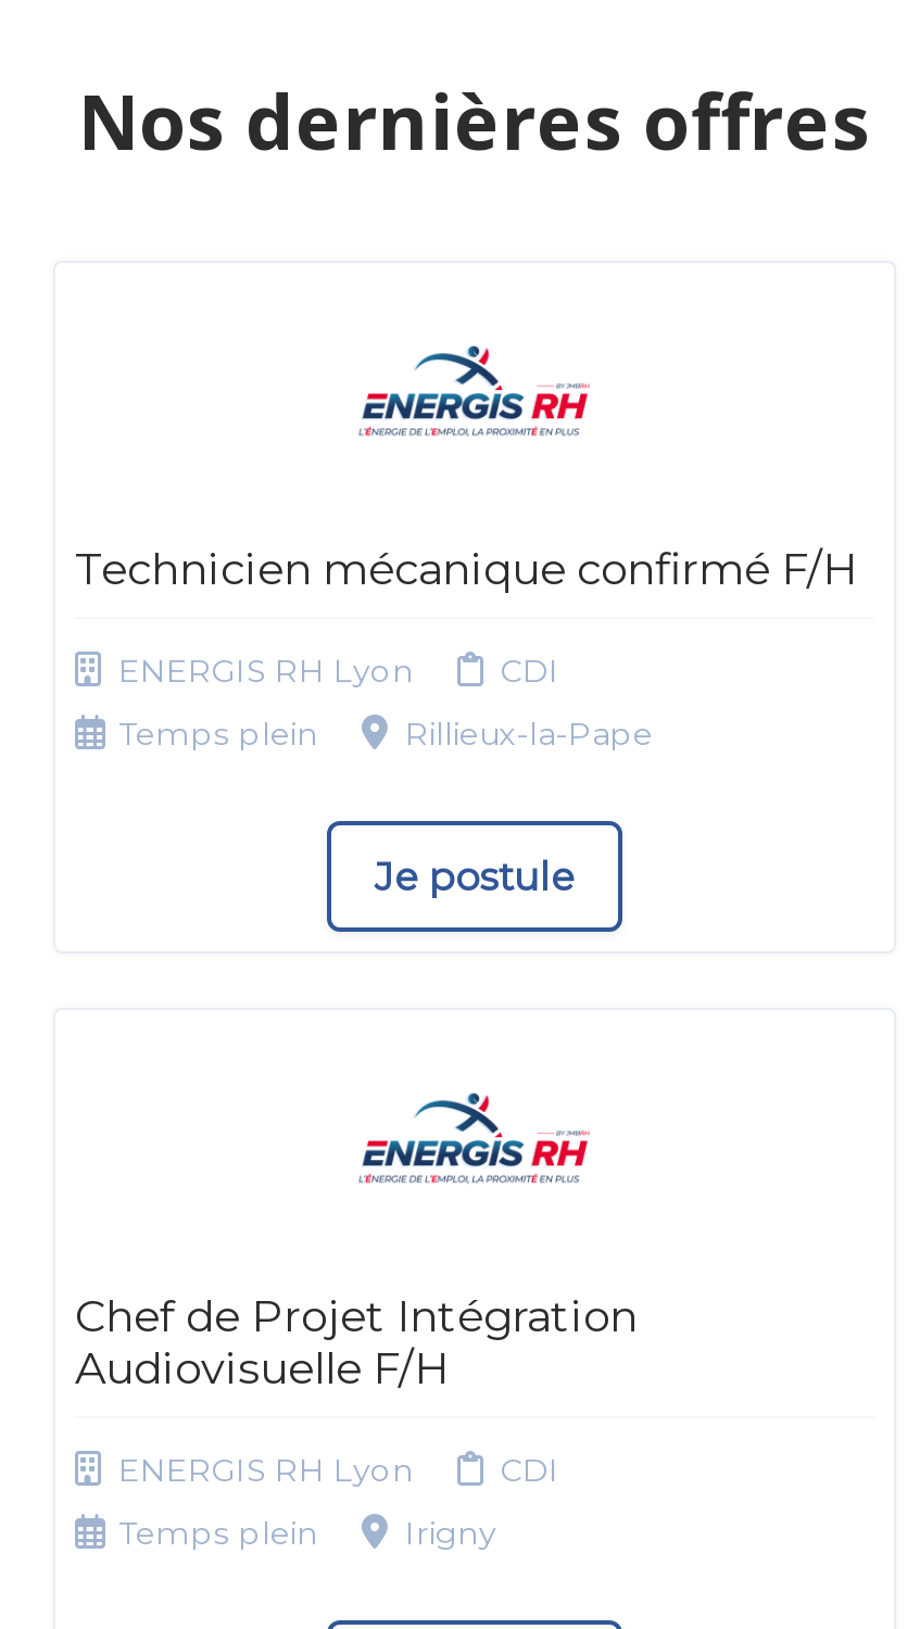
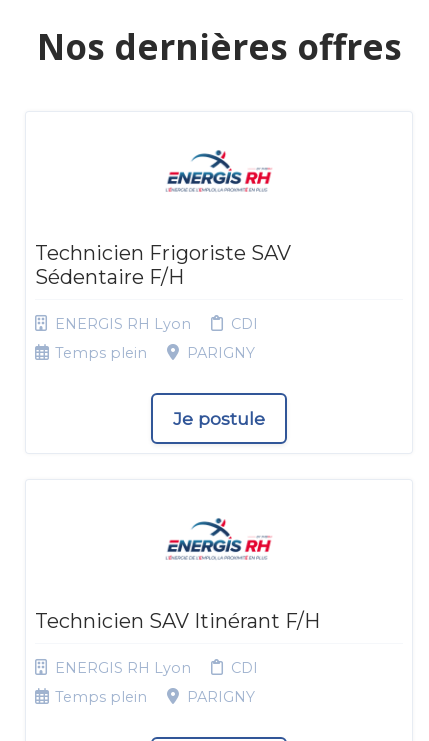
[75,543,857,595] Technicien mécanique confirmé F/H -> [35,241,291,289] Technicien Frigoriste SAV | Sédentaire F/H
moved [118,652,575,899] -> [55,315,265,429]: ENERGIS RH Lyon | CDI | Temps plein | Je postule
[405,715,653,754] Rillieux-la-Pape -> [187,344,255,362] PARIGNY
moved [364,1095,588,1186] -> [168,519,271,561]: [image]
[75,1290,638,1394] Chef de Projet Intégration | Audiovisuelle F/H -> [35,609,320,633] Technicien SAV Itinérant F/H
[405,1514,496,1553] Irigny -> [187,688,255,706] PARIGNY

